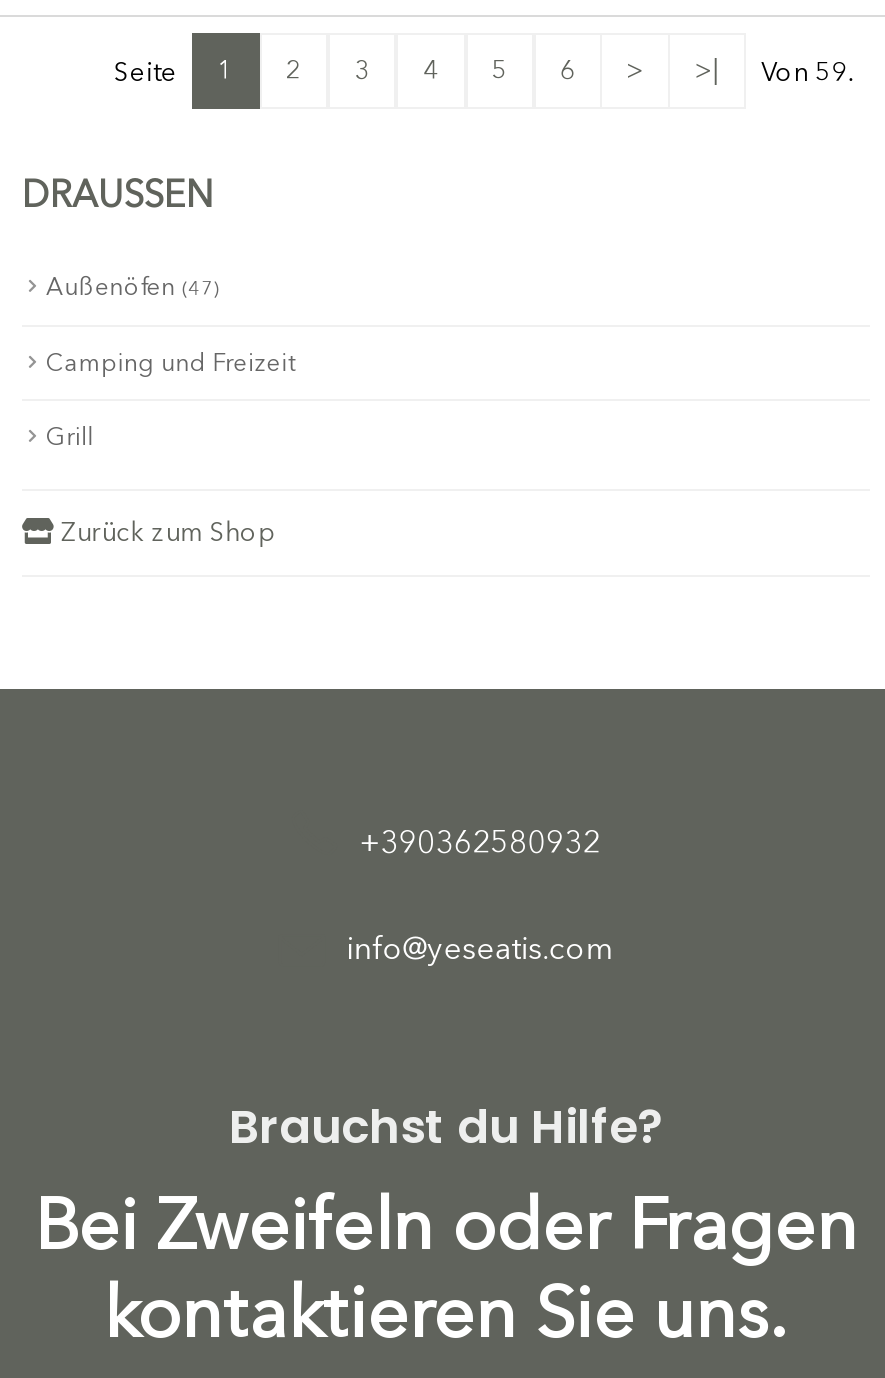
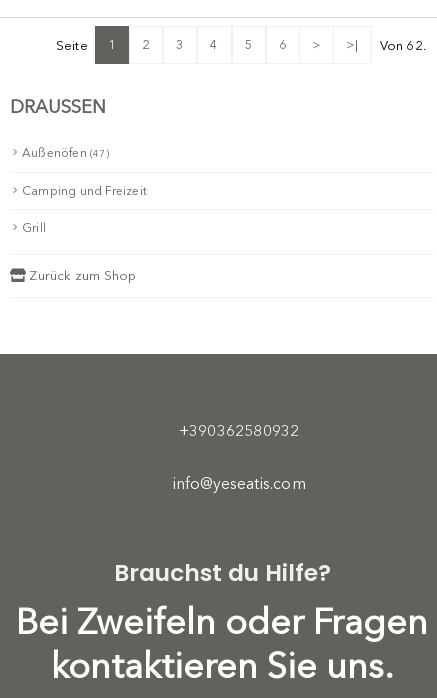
[761,57,854,87] Von 59. -> [380,38,426,53] Von 62.

